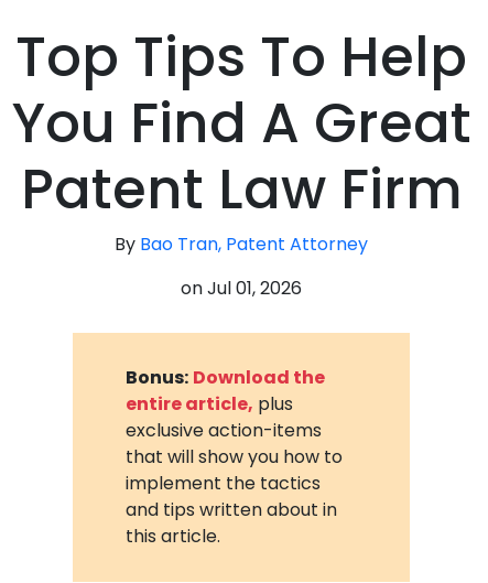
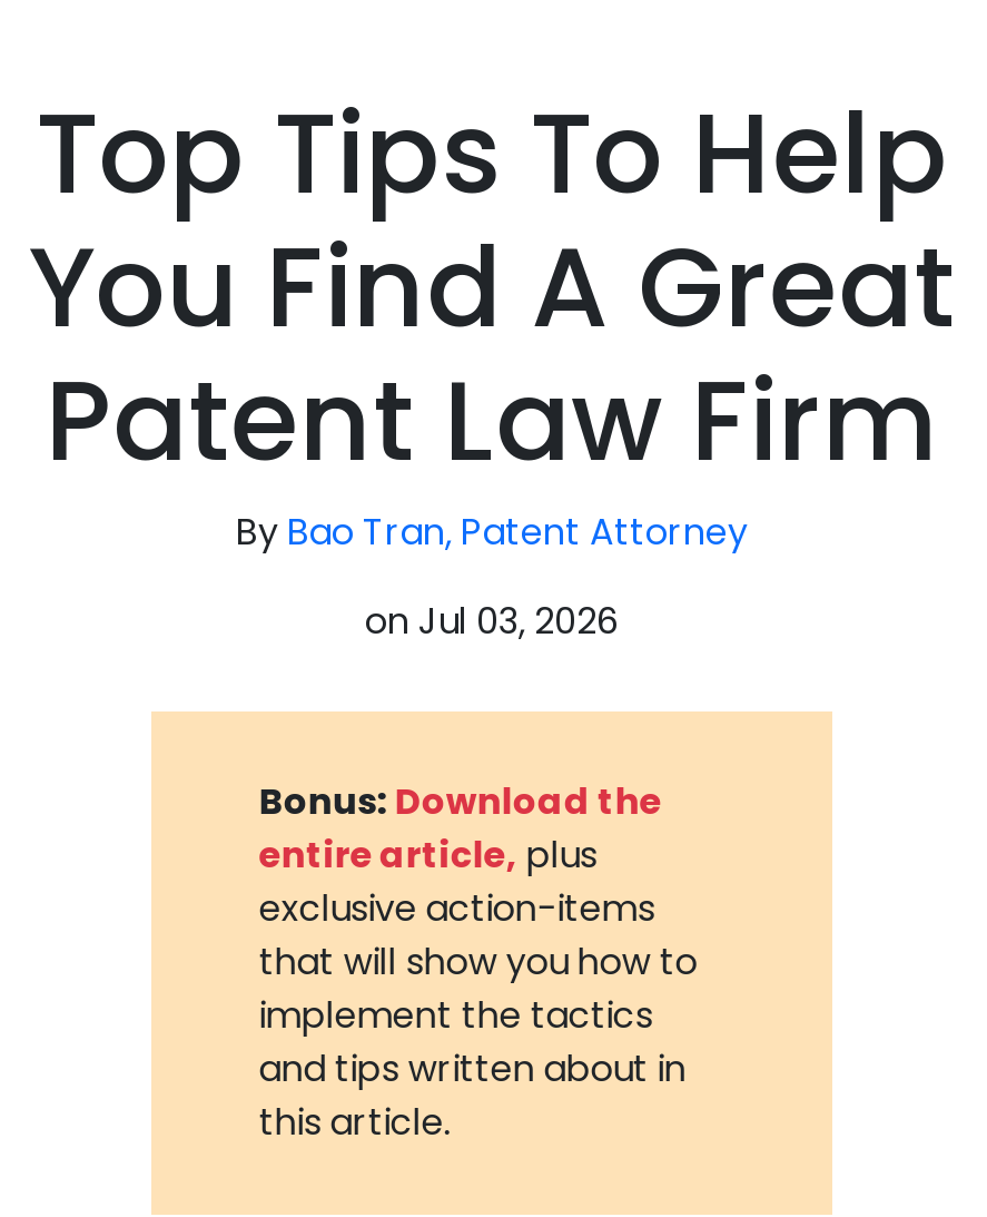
[181,276,302,301] on Jul 01, 2026 -> [365,596,619,647] on Jul 03, 2026

